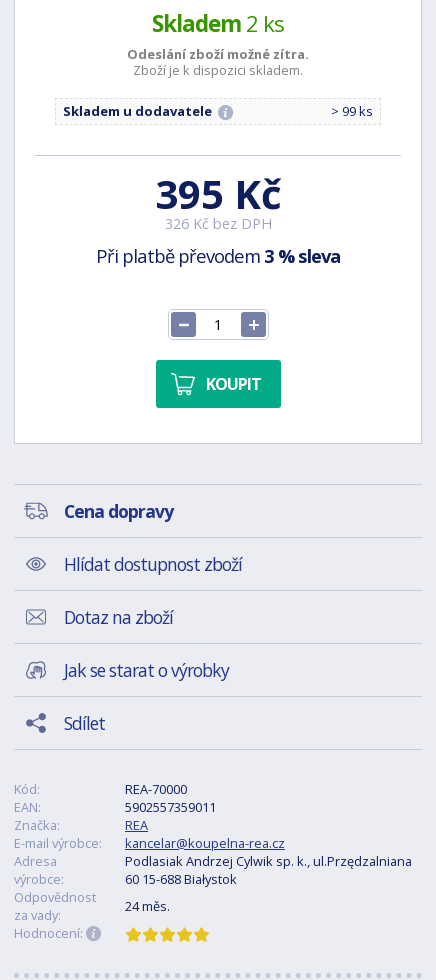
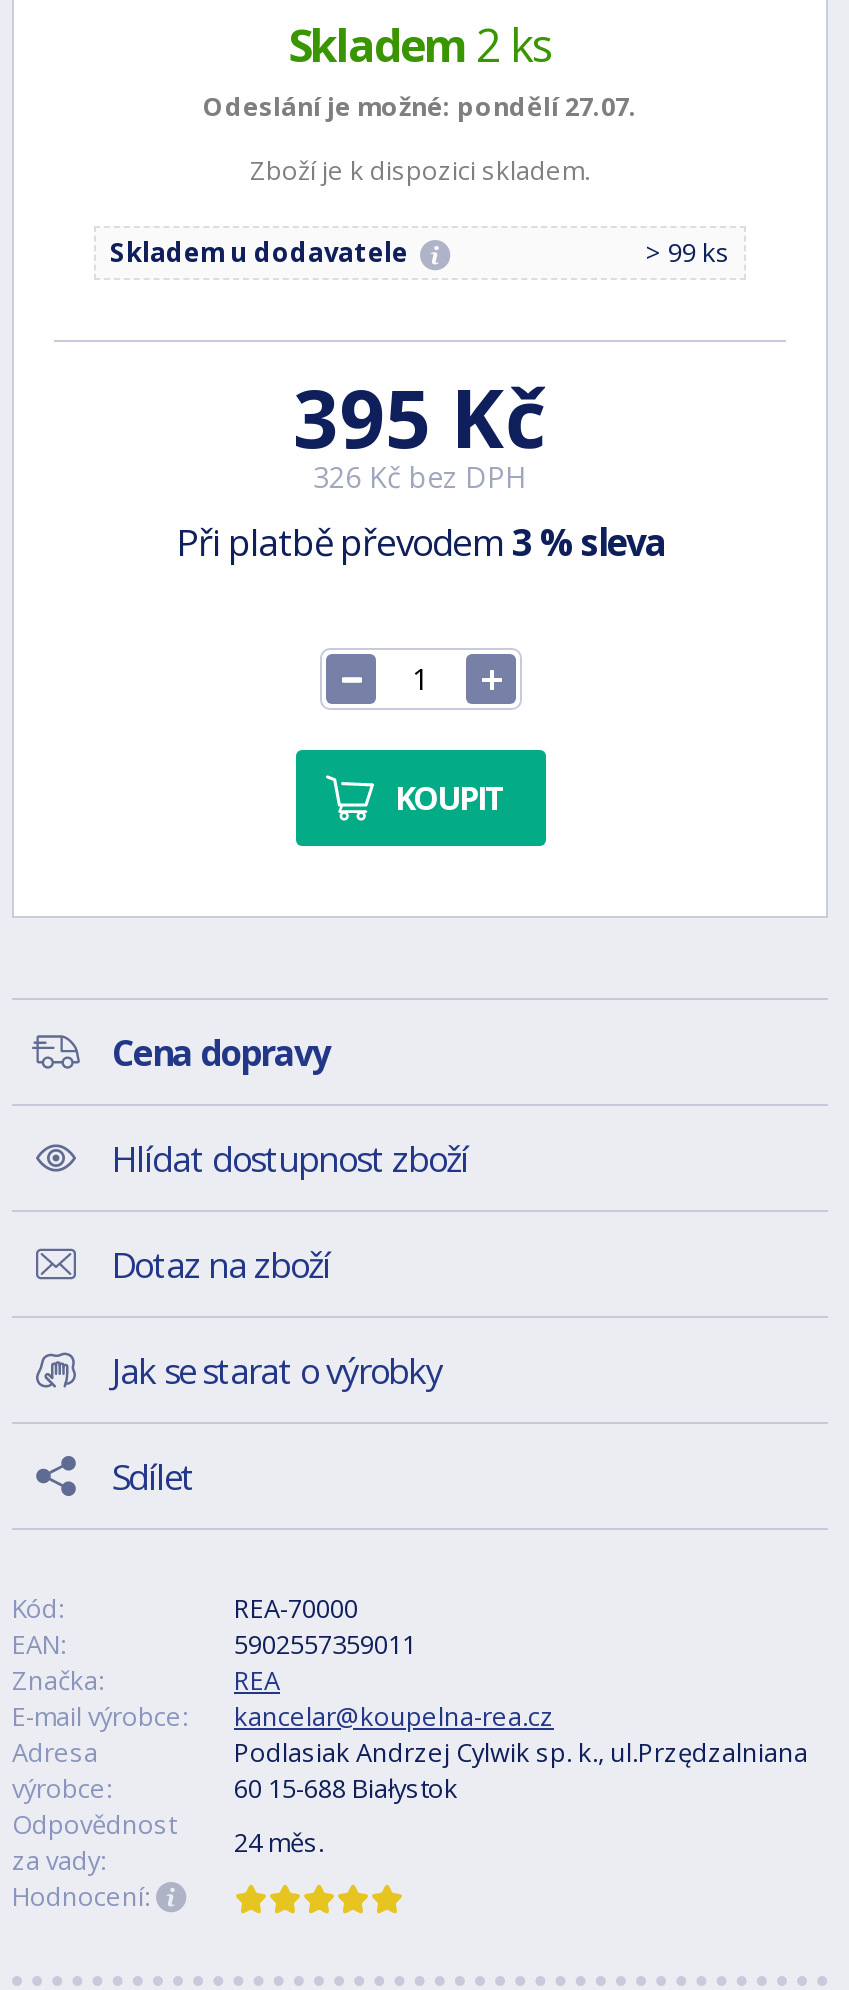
[127,45,309,63] Odeslání zboží možné zítra. -> [203,88,637,124] Odeslání je možné: pondělí 27.07.

